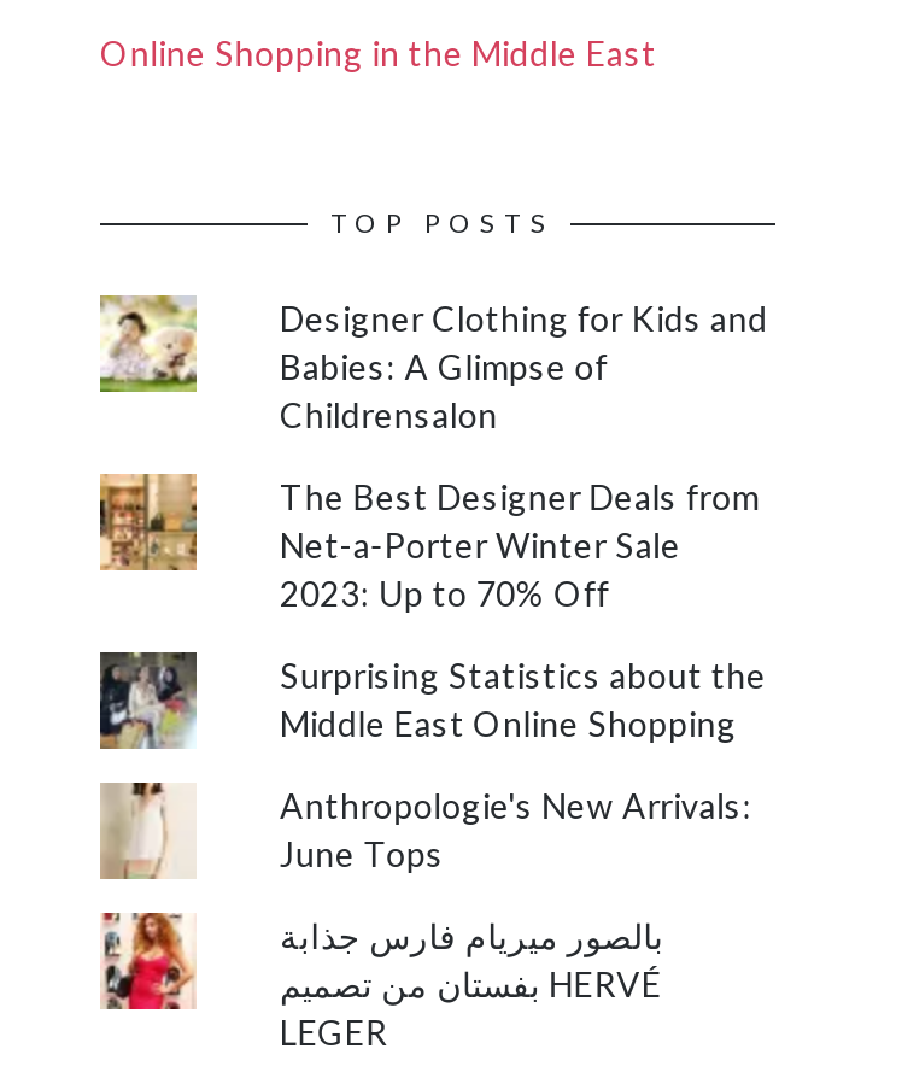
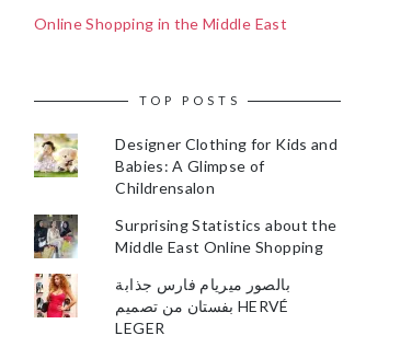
[98,471,759,614] [image] | The Best Designer Deals from | Net-a-Porter Winter Sale | 2023: Up to 70% Off -> none
[100,780,753,879] [image] | Anthropologie's New Arrivals: | June Tops -> none

